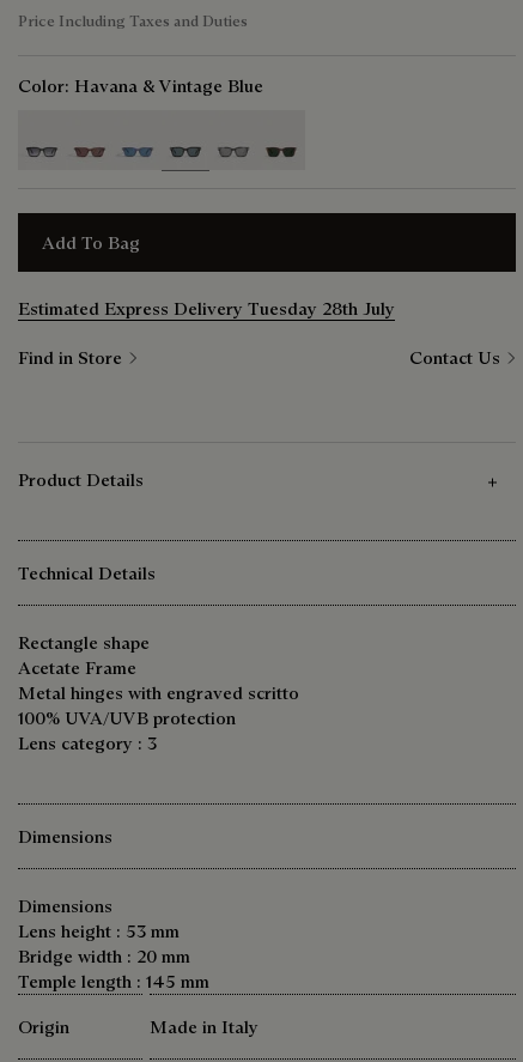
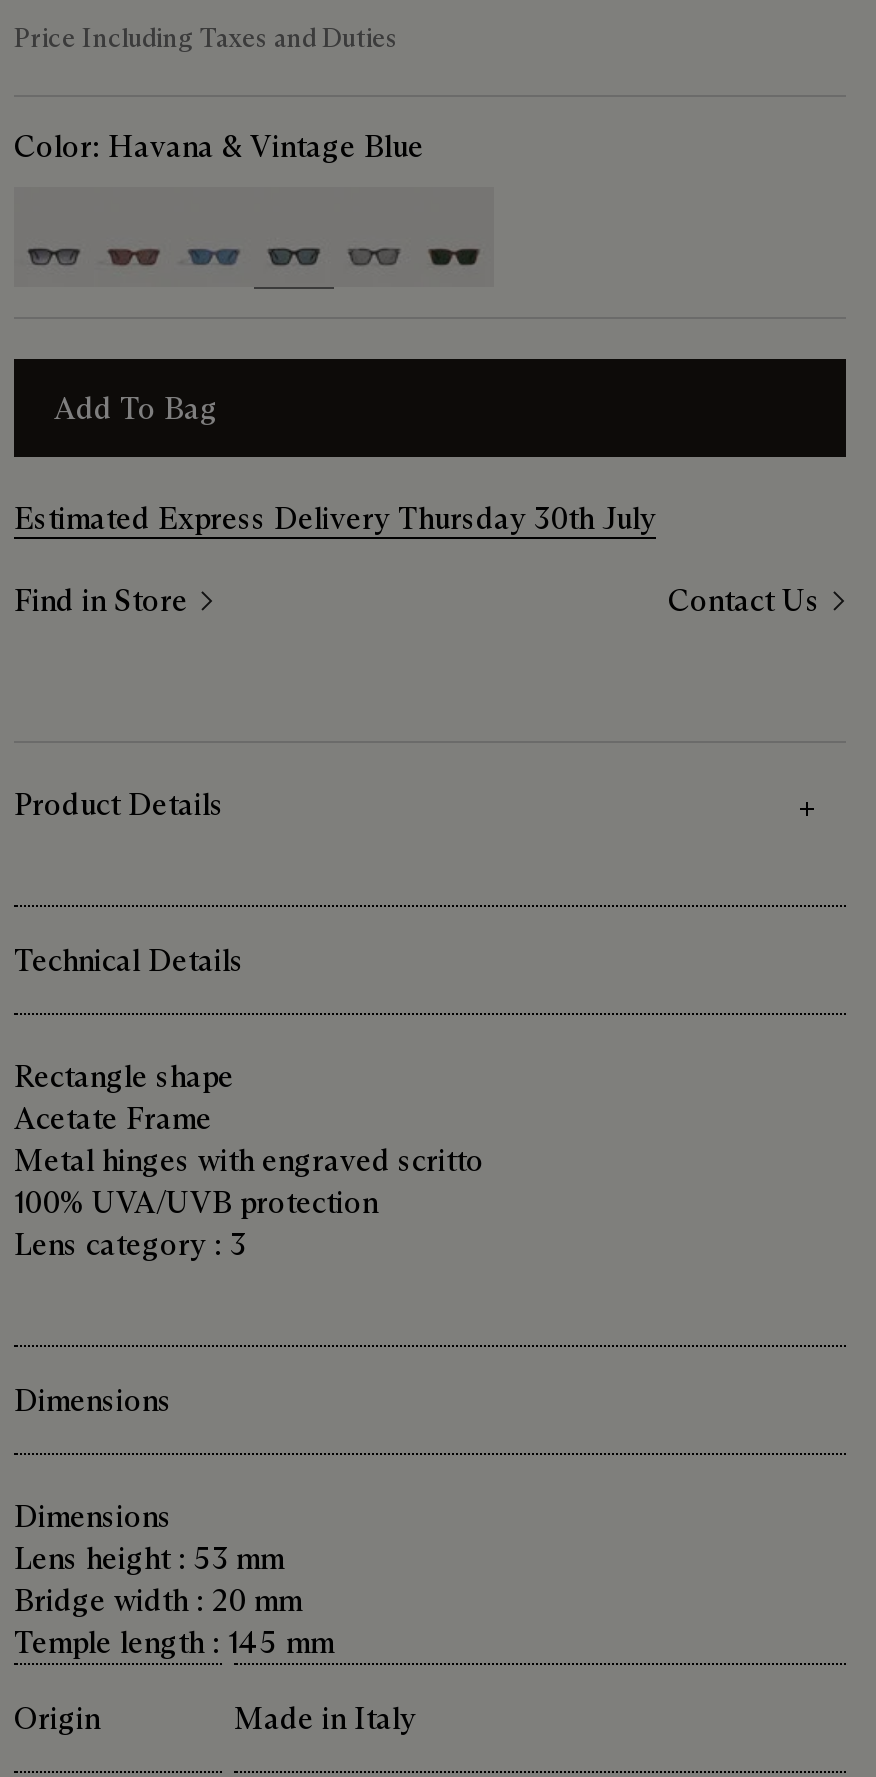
[18,297,395,320] Estimated Express Delivery Tuesday 28th July -> [14,499,656,537] Estimated Express Delivery Thursday 30th July

